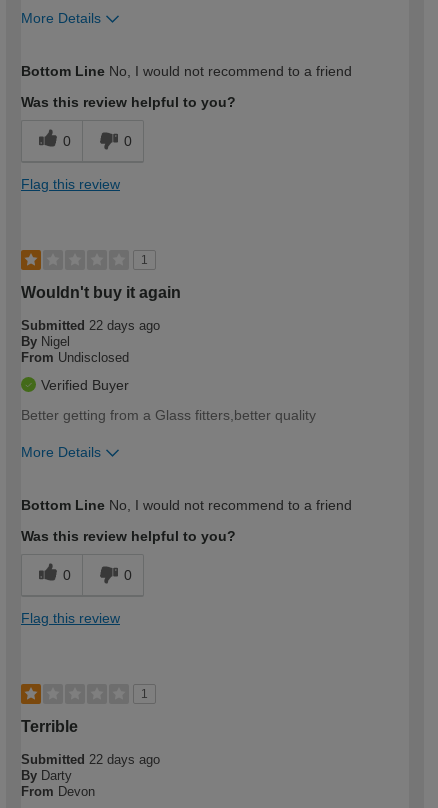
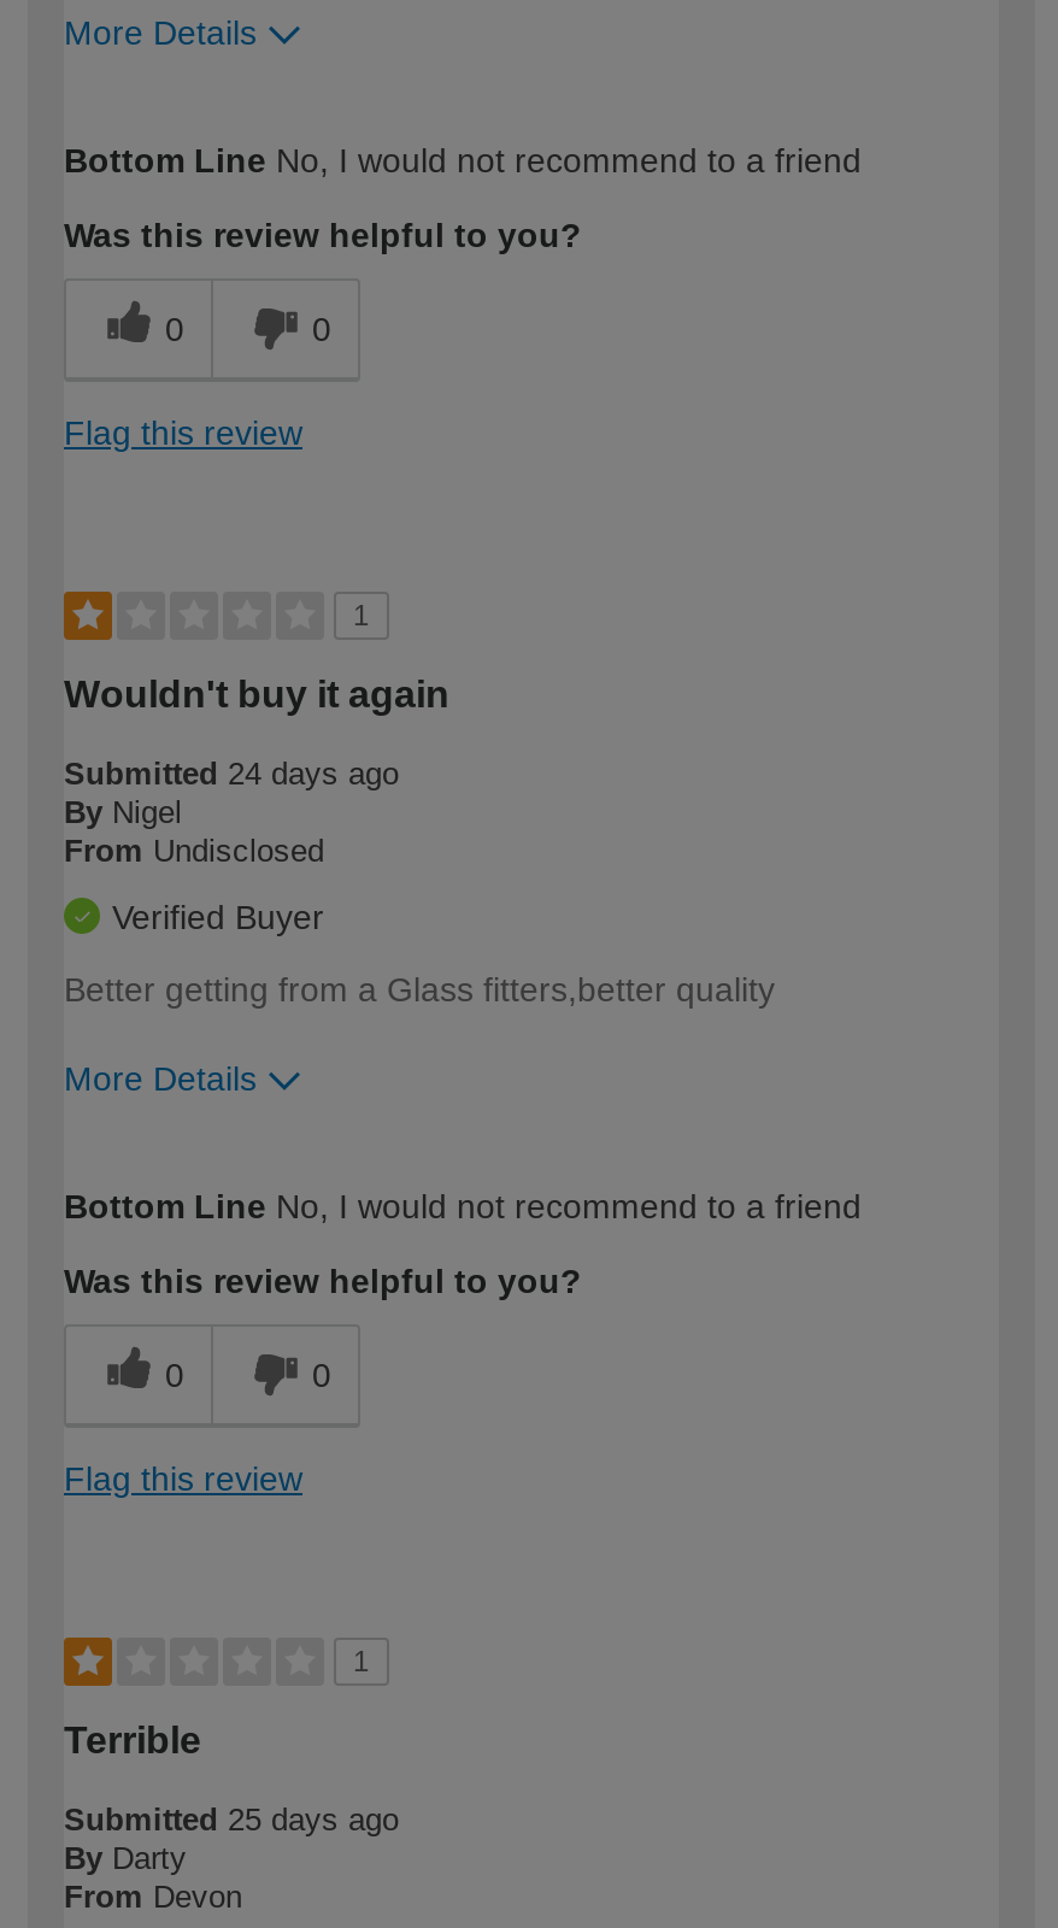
[21,318,160,333] Submitted 22 days ago -> [64,756,399,792] Submitted 24 days ago
[21,752,160,767] Submitted 22 days ago -> [64,1802,399,1838] Submitted 25 days ago

